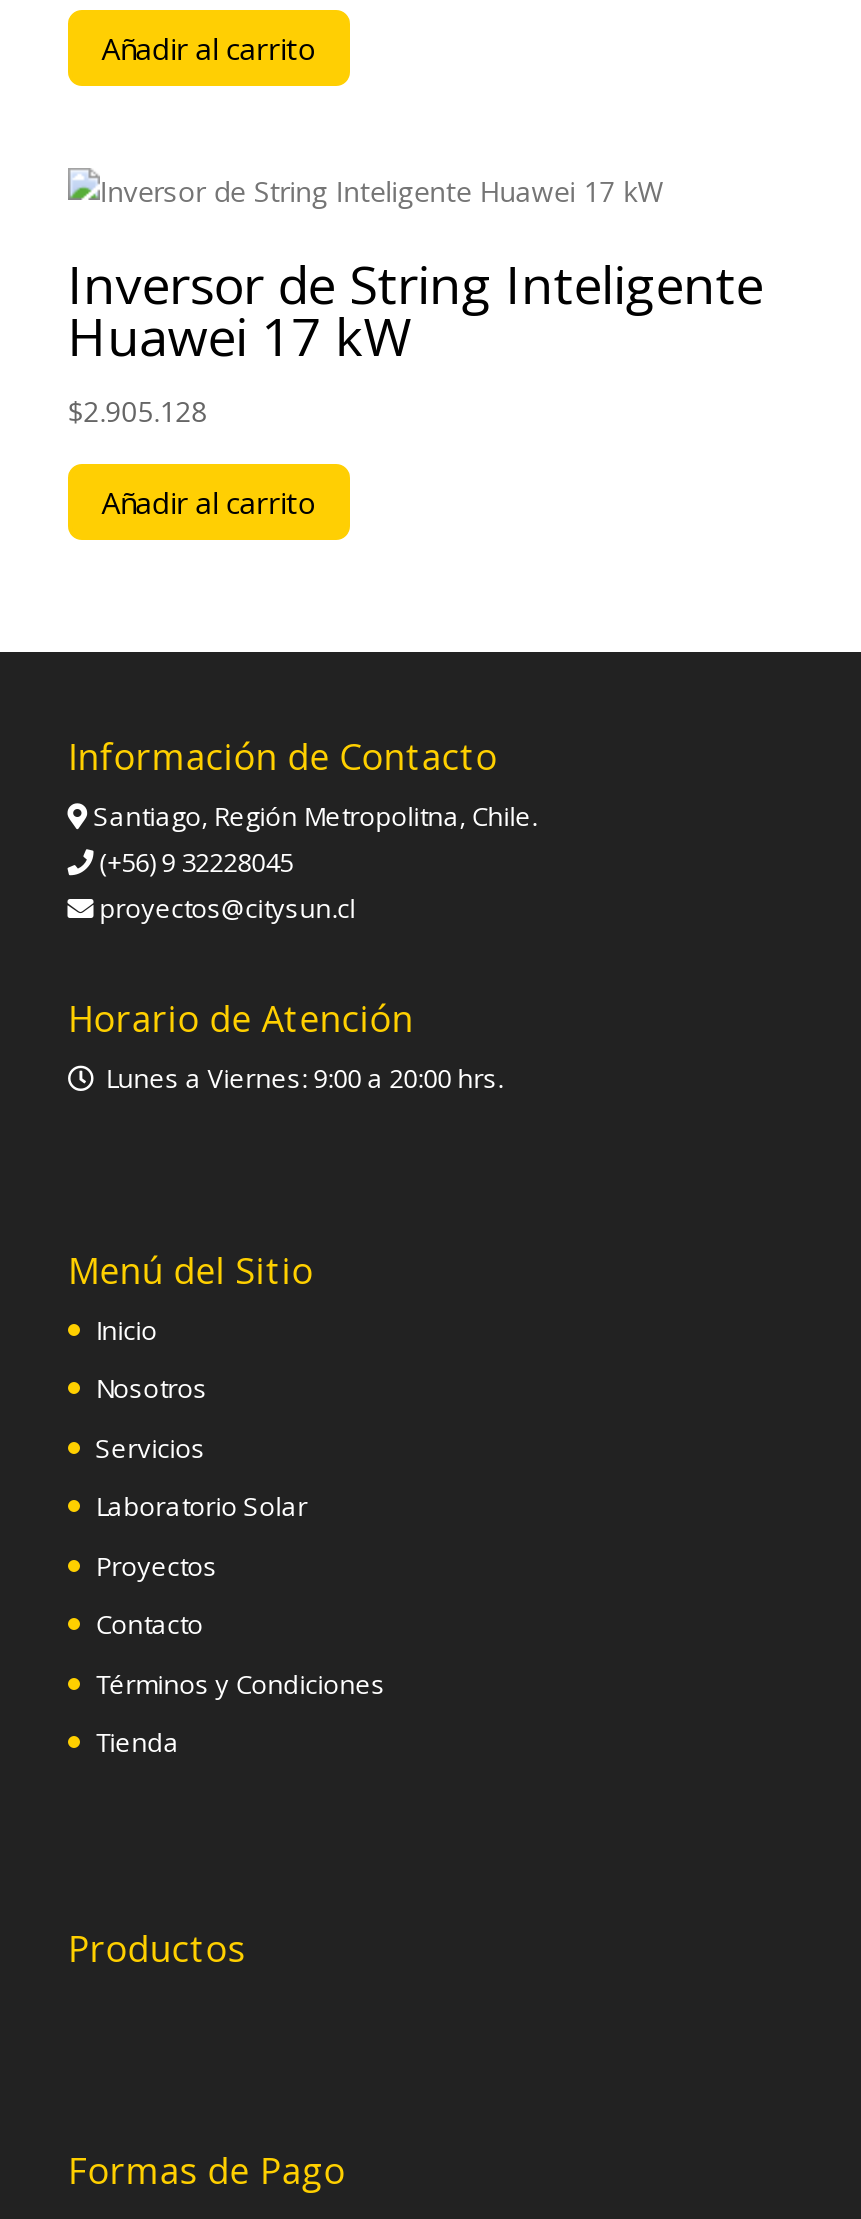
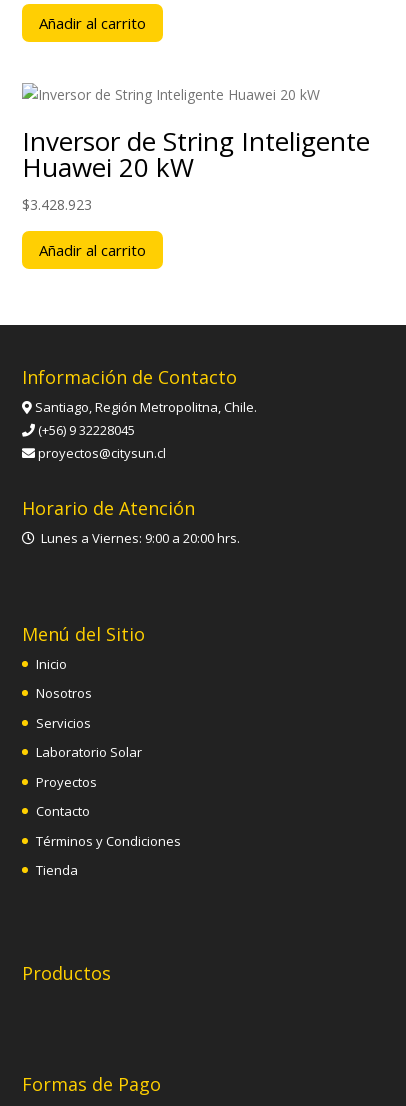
[68,301,412,373] Huawei 17 kW -> [22,149,194,185] Huawei 20 kW
[68,393,208,431] $2.905.128 -> [22,195,92,214] $3.428.923

